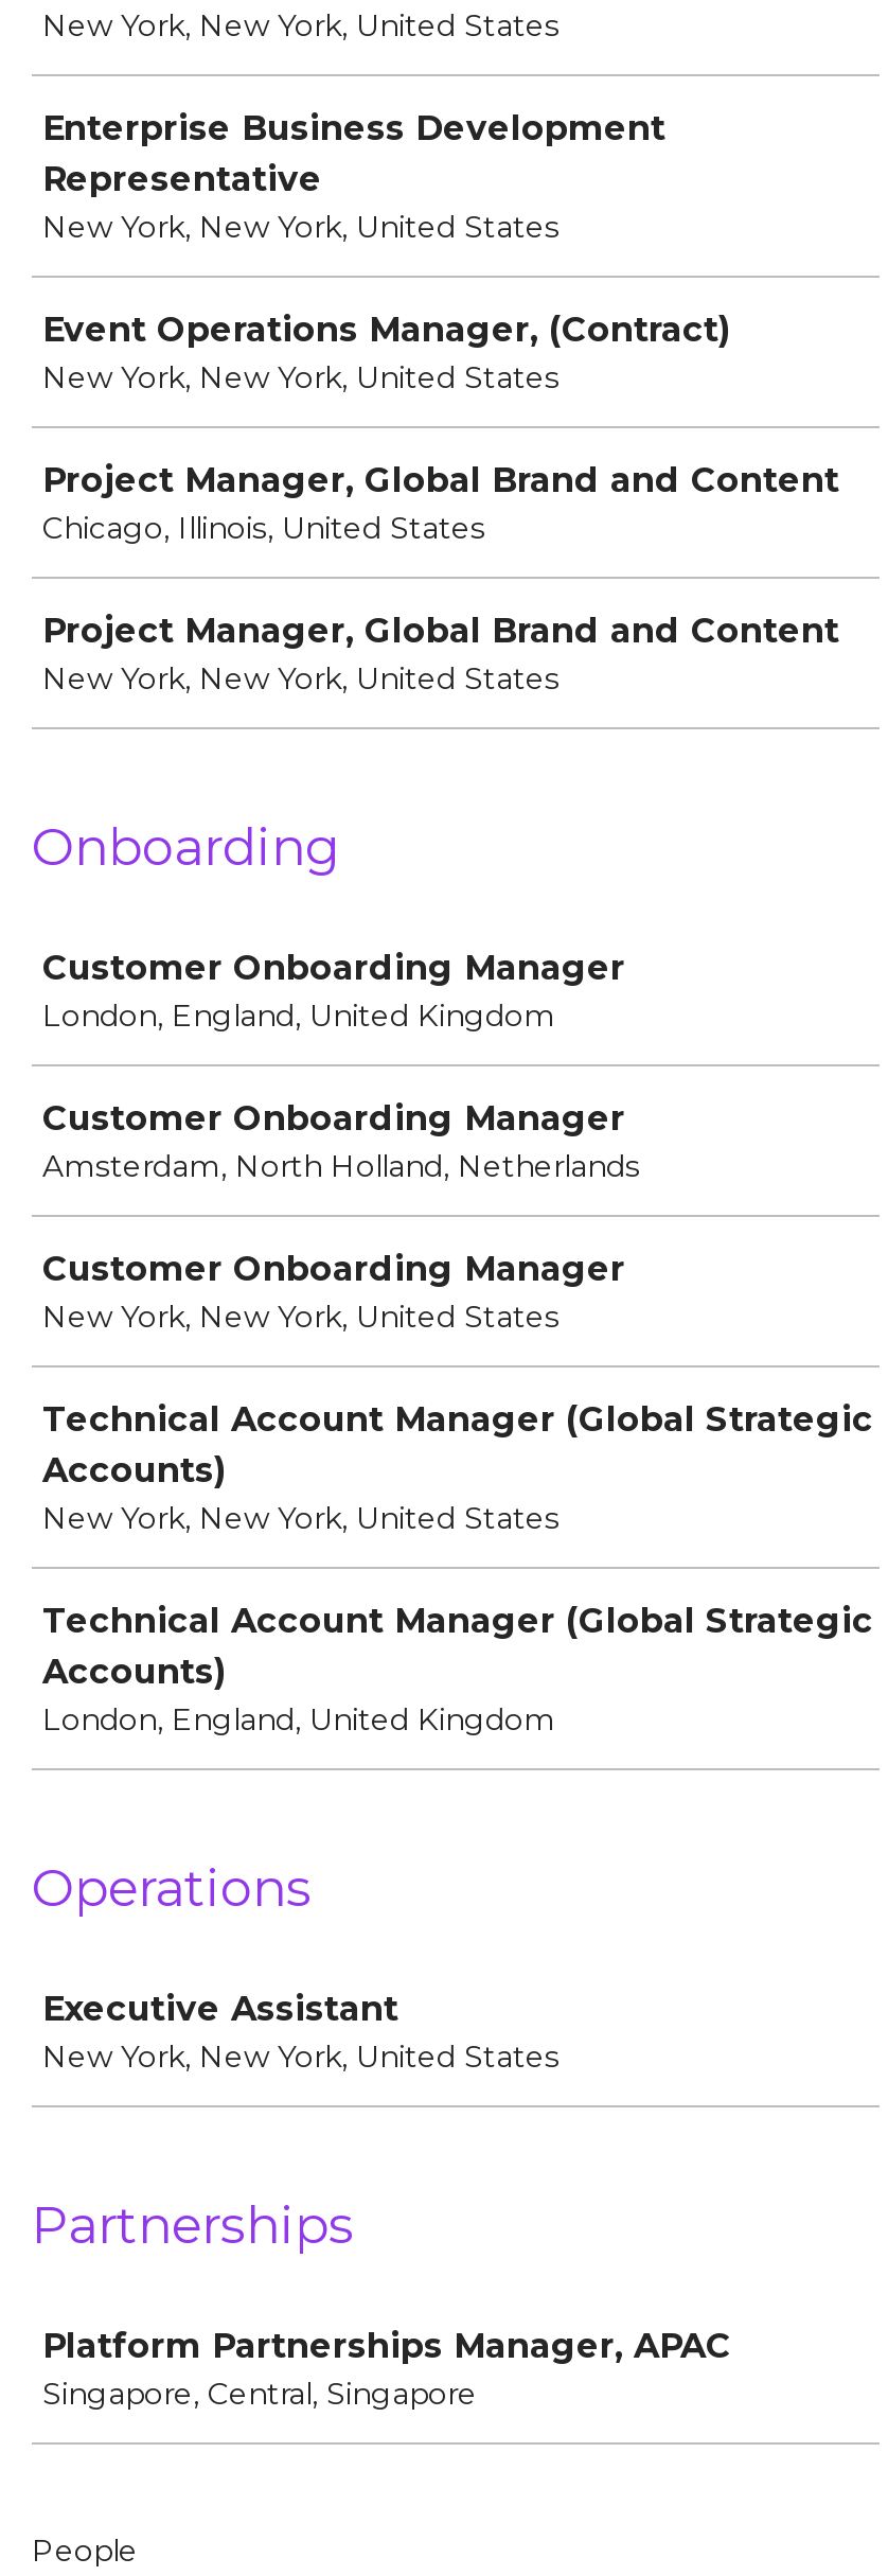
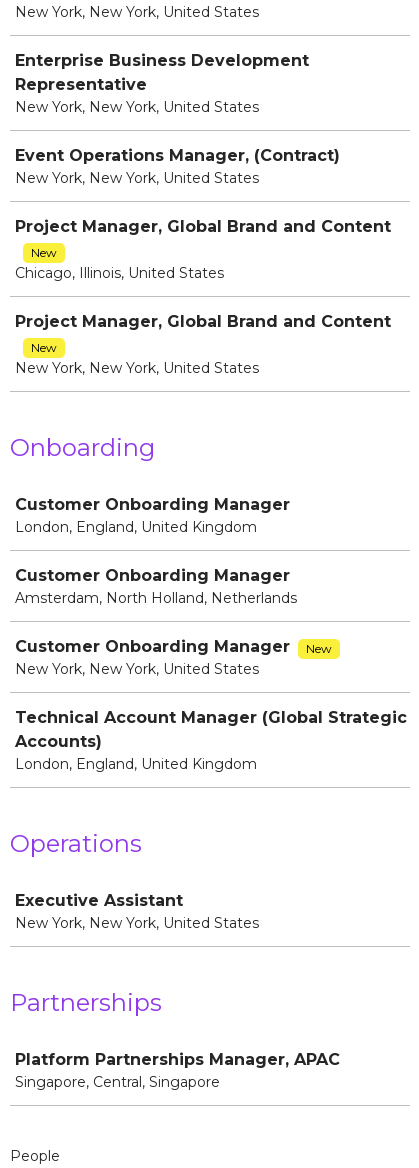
moved [42,509,839,651] -> [15,264,391,331]: Chicago, Illinois, United States | Project Manager, Global Brand and Content
none -> [31,245,57,260] New
moved [32,659,640,1289] -> [10,359,297,656]: New York, New York, United States | Onboarding | Customer Onboarding Manager | London, England, United Kingdom | Customer Onboarding Manager | Amsterdam, North Holland, Netherlands | Customer Onboarding Manager
none -> [31,340,57,355] New
[42,1298,873,1490] New York, New York, United States | Technical Account Manager (Global Strategic | Accounts) -> [306,641,332,656] New

